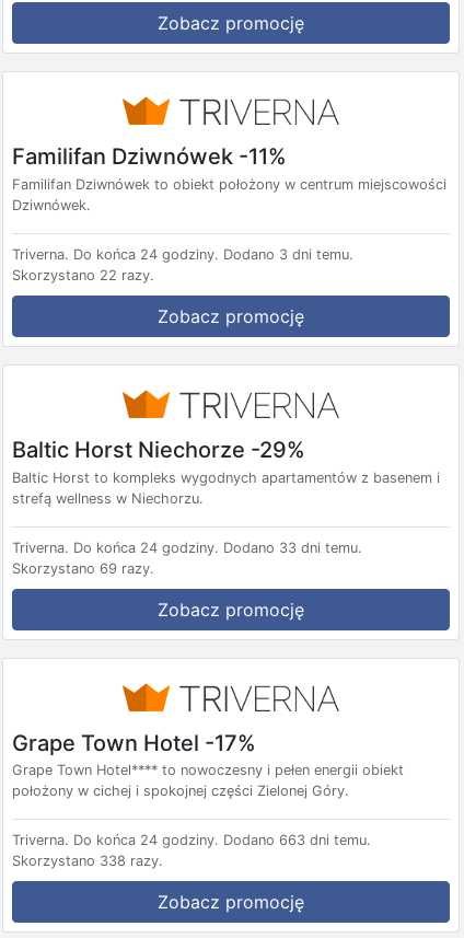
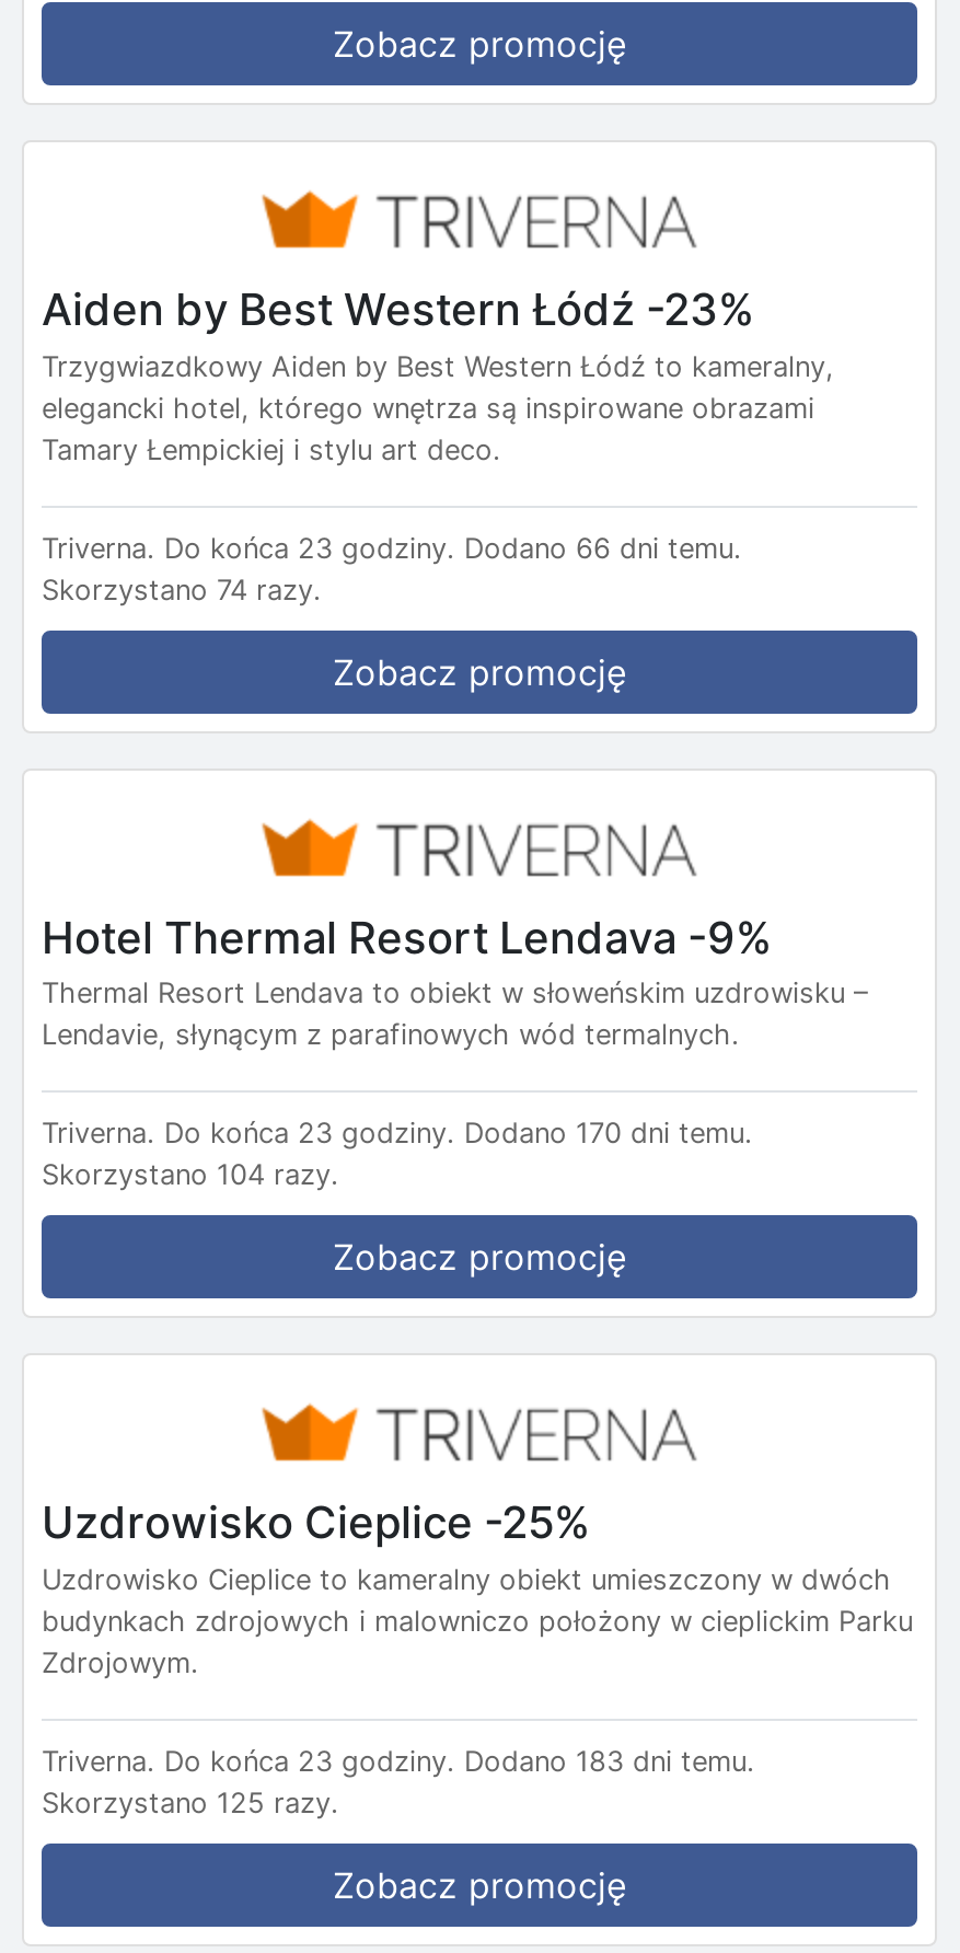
[12,143,446,213] Familifan Dziwnówek -11% | Familifan Dziwnówek to obiekt położony w centrum miejscowości | Dziwnówek. -> [42,285,834,466] Aiden by Best Western Łódź -23% | Trzygwiazdkowy Aiden by Best Western Łódź to kameralny, | elegancki hotel, którego wnętrza są inspirowane obrazami | Tamary Łempickiej i stylu art deco.
[12,246,353,283] Triverna. Do końca 24 godziny. Dodano 3 dni temu. | Skorzystano 22 razy. -> [42,532,742,606] Triverna. Do końca 23 godziny. Dodano 66 dni temu. | Skorzystano 74 razy.
[12,436,440,506] Baltic Horst Niechorze -29% | Baltic Horst to kompleks wygodnych apartamentów z basenem i | strefą wellness w Niechorzu. -> [42,912,867,1052] Hotel Thermal Resort Lendava -9% | Thermal Resort Lendava to obiekt w słoweńskim uzdrowisku – | Lendavie, słynącym z parafinowych wód termalnych.
[12,539,362,576] Triverna. Do końca 24 godziny. Dodano 33 dni temu. | Skorzystano 69 razy. -> [42,1118,753,1192] Triverna. Do końca 23 godziny. Dodano 170 dni temu. | Skorzystano 104 razy.
[12,729,404,799] Grape Town Hotel -17% | Grape Town Hotel**** to nowoczesny i pełen energii obiekt | położony w cichej i spokojnej części Zielonej Góry. -> [42,1498,913,1680] Uzdrowisko Cieplice -25% | Uzdrowisko Cieplice to kameralny obiekt umieszczony w dwóch | budynkach zdrojowych i malowniczo położony w cieplickim Parku | Zdrojowym.
[12,832,371,869] Triverna. Do końca 24 godziny. Dodano 663 dni temu. | Skorzystano 338 razy. -> [42,1745,755,1820] Triverna. Do końca 23 godziny. Dodano 183 dni temu. | Skorzystano 125 razy.

